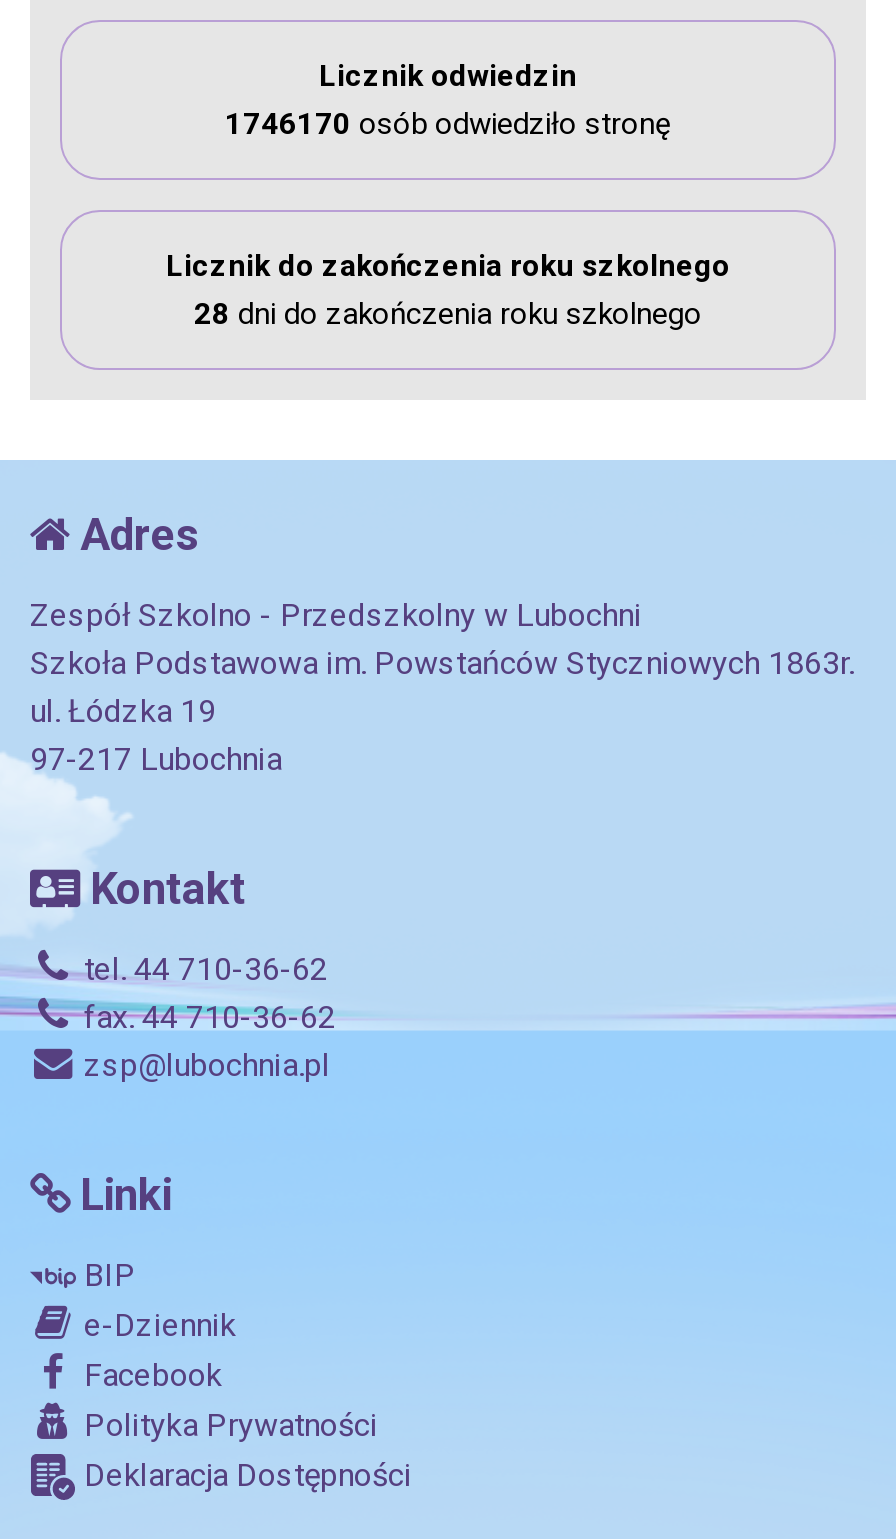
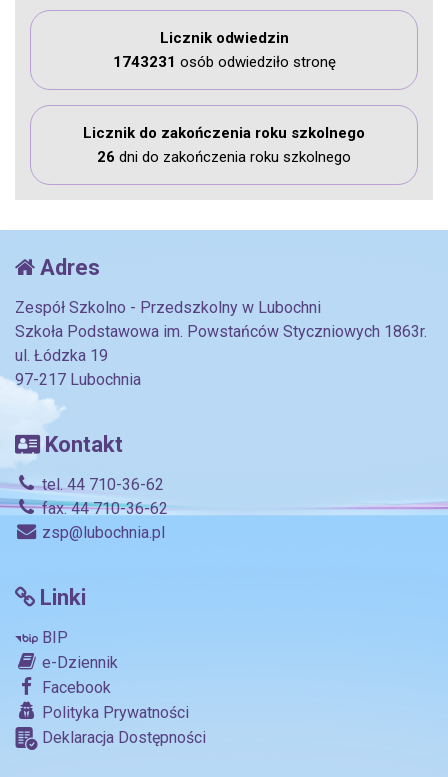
[225,106,671,142] 1746170 osób odwiedziło stronę -> [112,53,335,71] 1743231 osób odwiedziło stronę
[194,296,702,332] 28 dni do zakończenia roku szkolnego -> [97,148,351,166] 26 dni do zakończenia roku szkolnego

